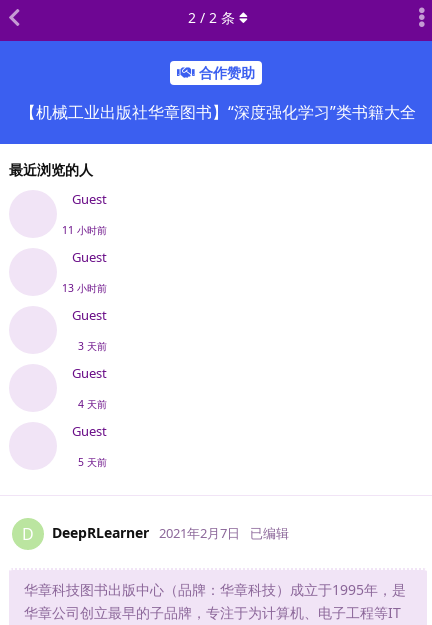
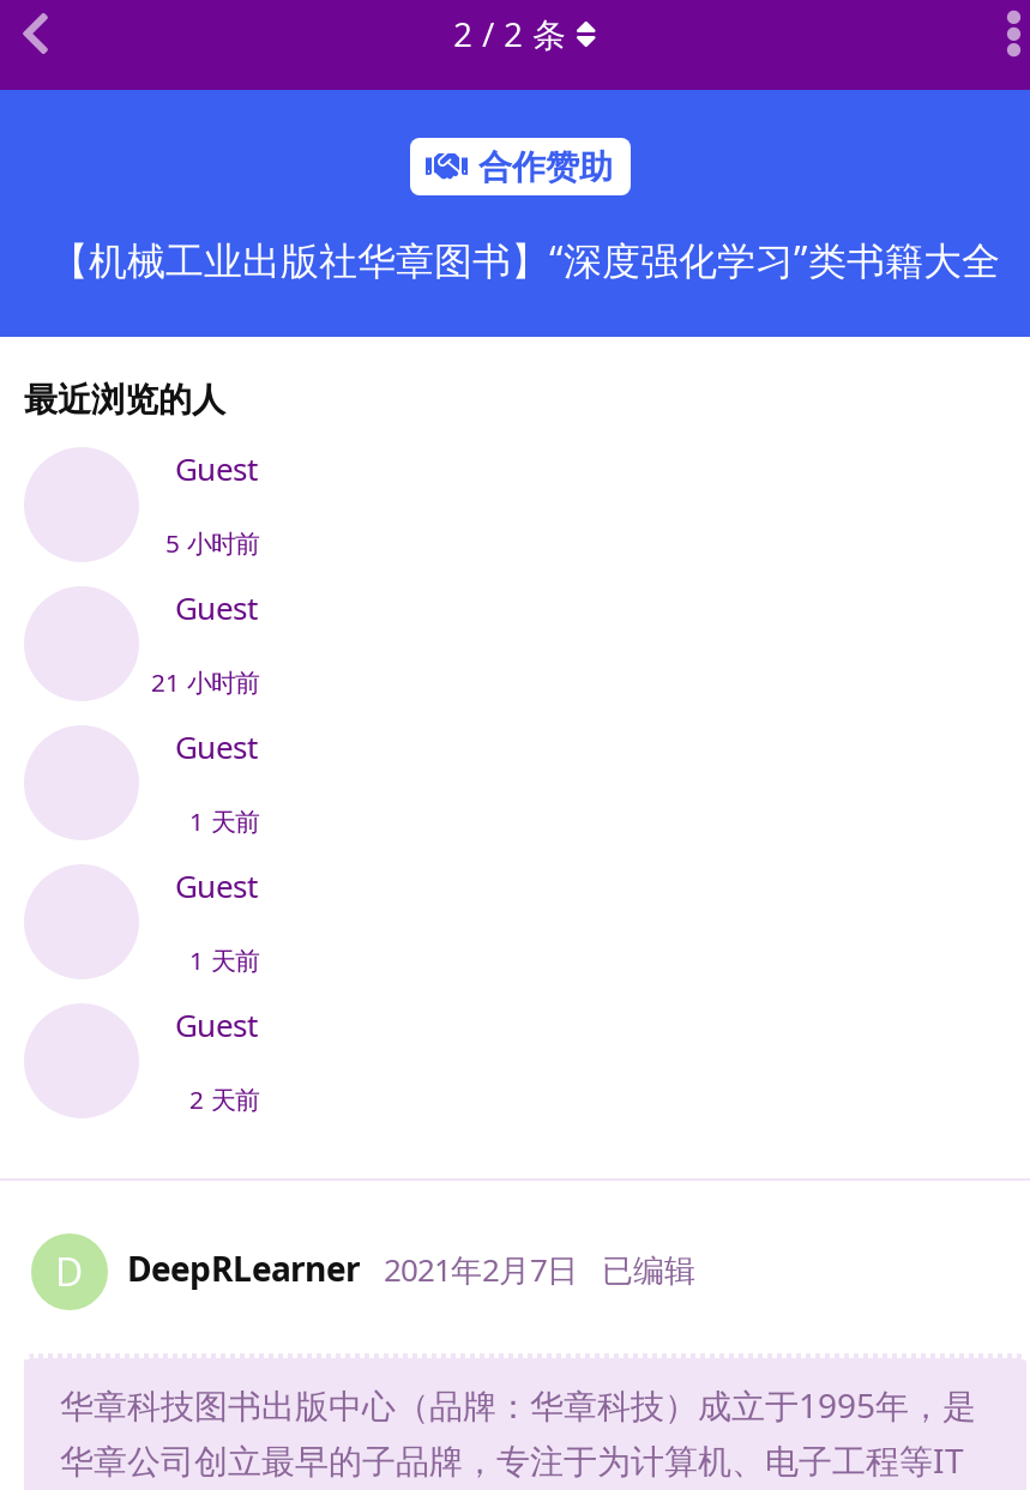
[62,223,107,237] 11 小时前 -> [165,526,259,559] 5 小时前
[62,281,107,295] 13 小时前 -> [151,665,259,698] 21 小时前
[78,339,107,353] 3 天前 -> [189,804,259,837] 1 天前
[78,397,107,411] 4 天前 -> [189,943,259,976] 1 天前
[78,455,107,469] 5 天前 -> [189,1082,259,1116] 2 天前

